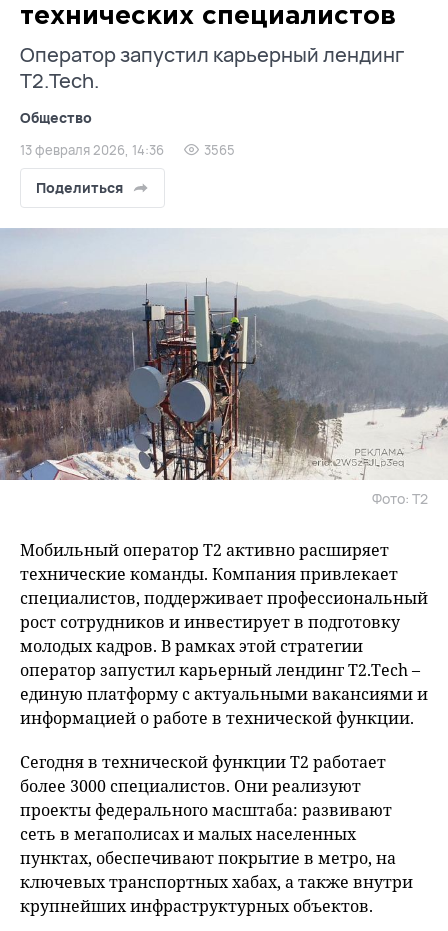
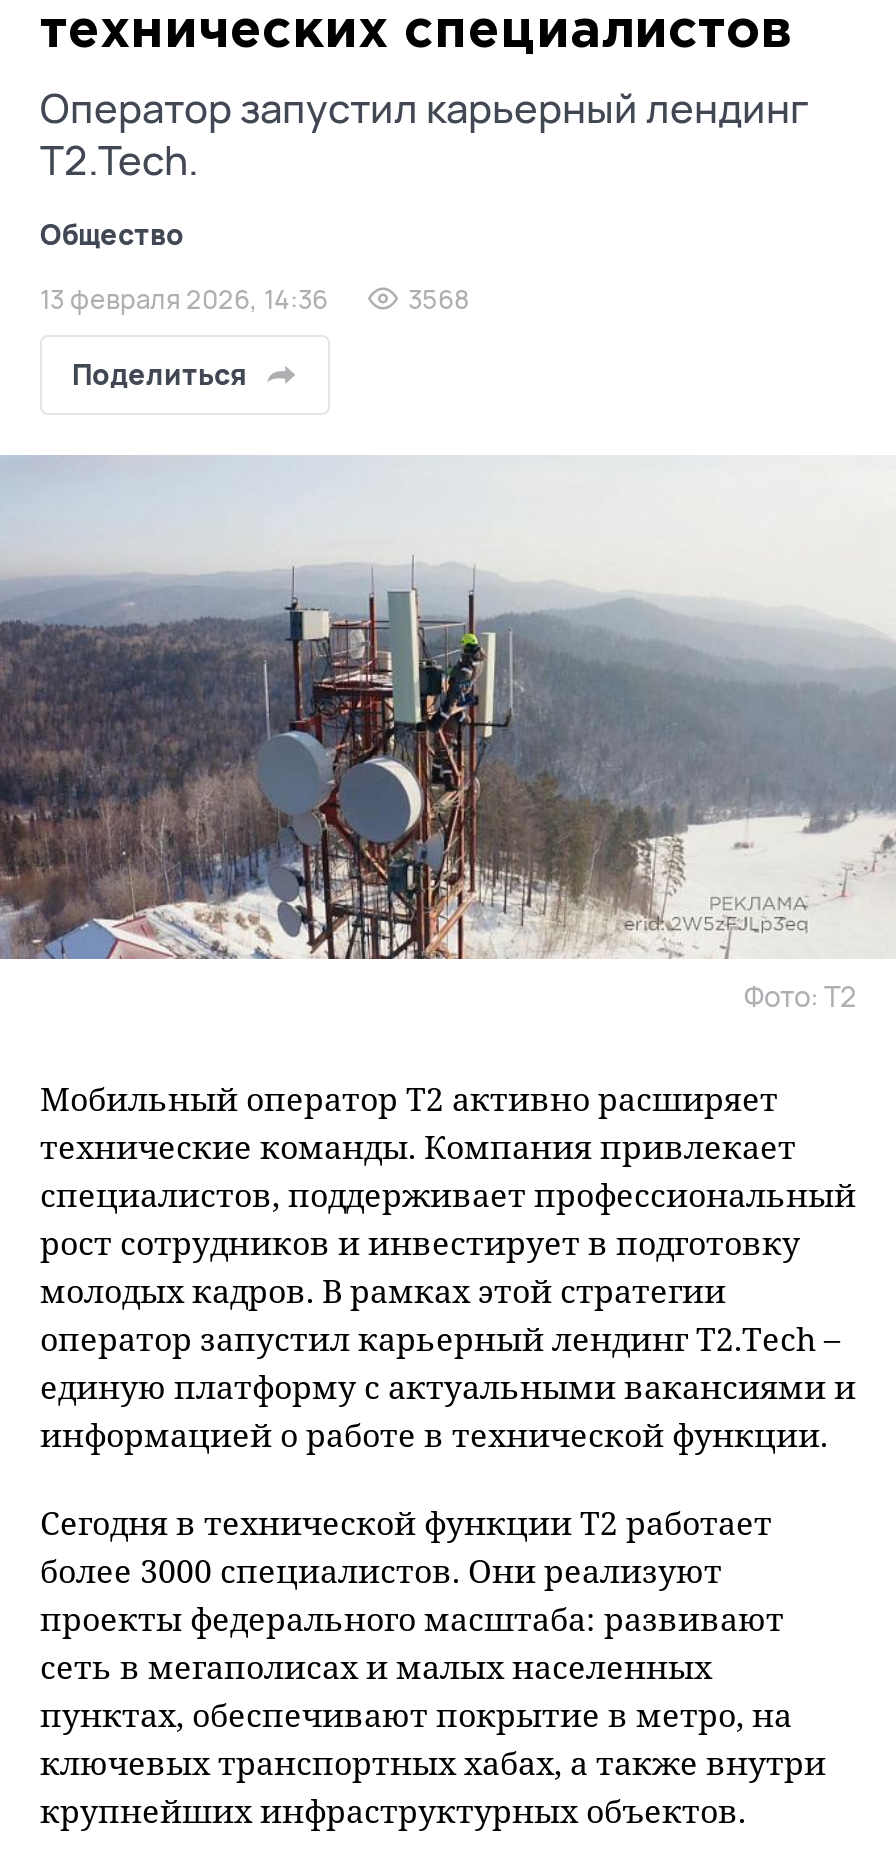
[204,141,235,159] 3565 -> [408,281,470,317] 3568

